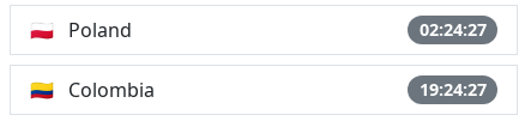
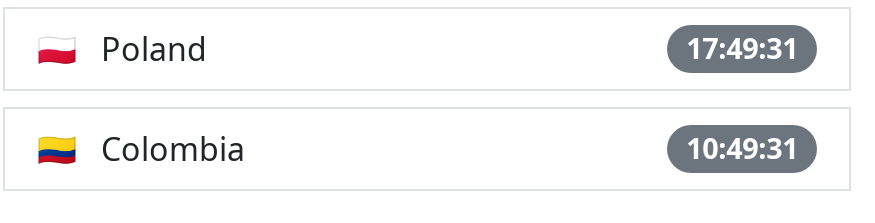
[419,18,486,40] 02:24:27 -> [686,28,798,66] 17:49:31
[419,78,486,100] 19:24:27 -> [686,129,798,167] 10:49:31

